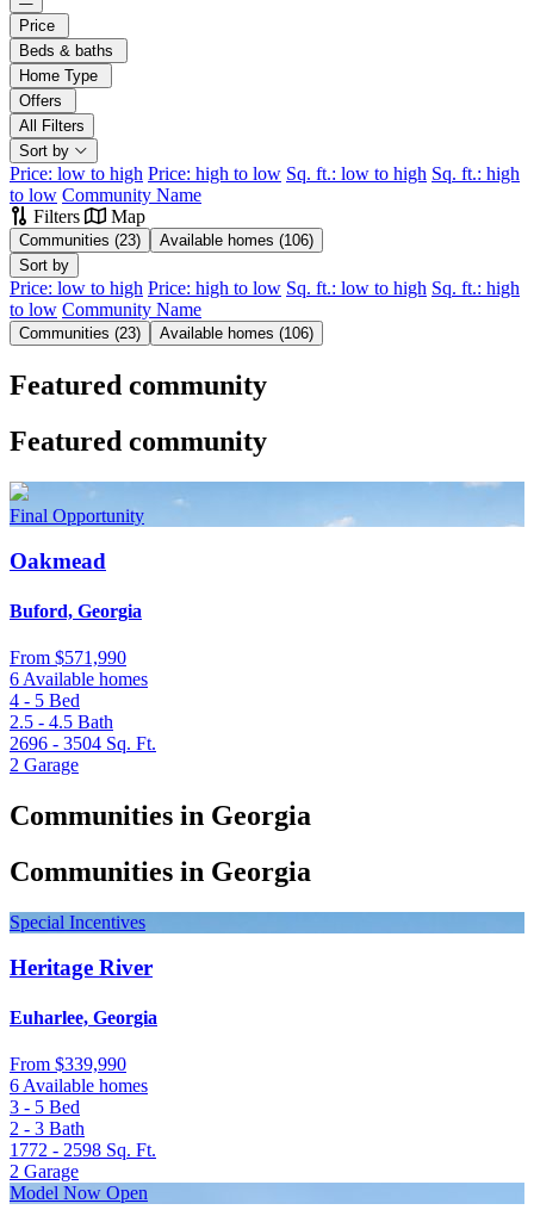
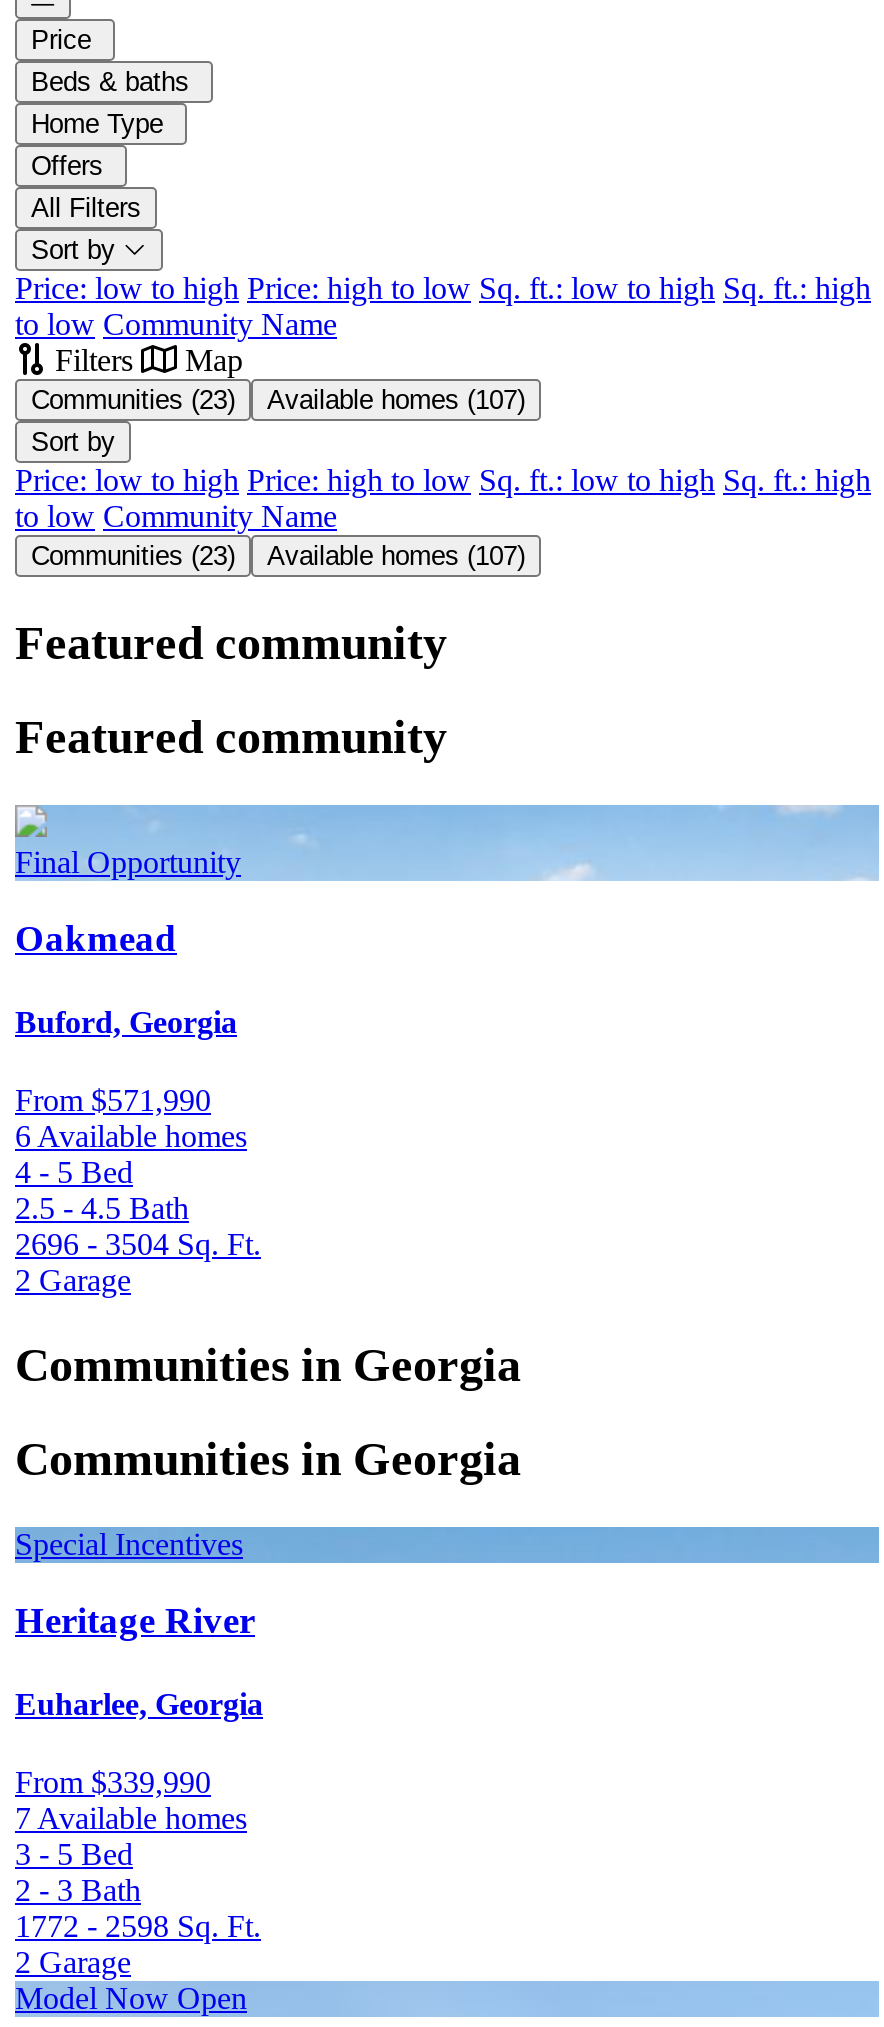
[160,231,313,249] Available homes (106) -> [267,385,525,415] Available homes (107)
[160,324,313,342] Available homes (106) -> [267,541,525,571] Available homes (107)
[10,1075,148,1095] 6 Available homes -> [15,1801,247,1835] 7 Available homes

